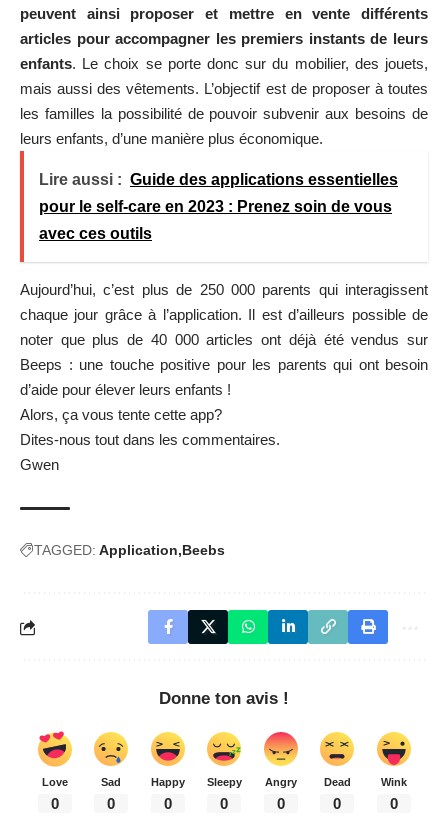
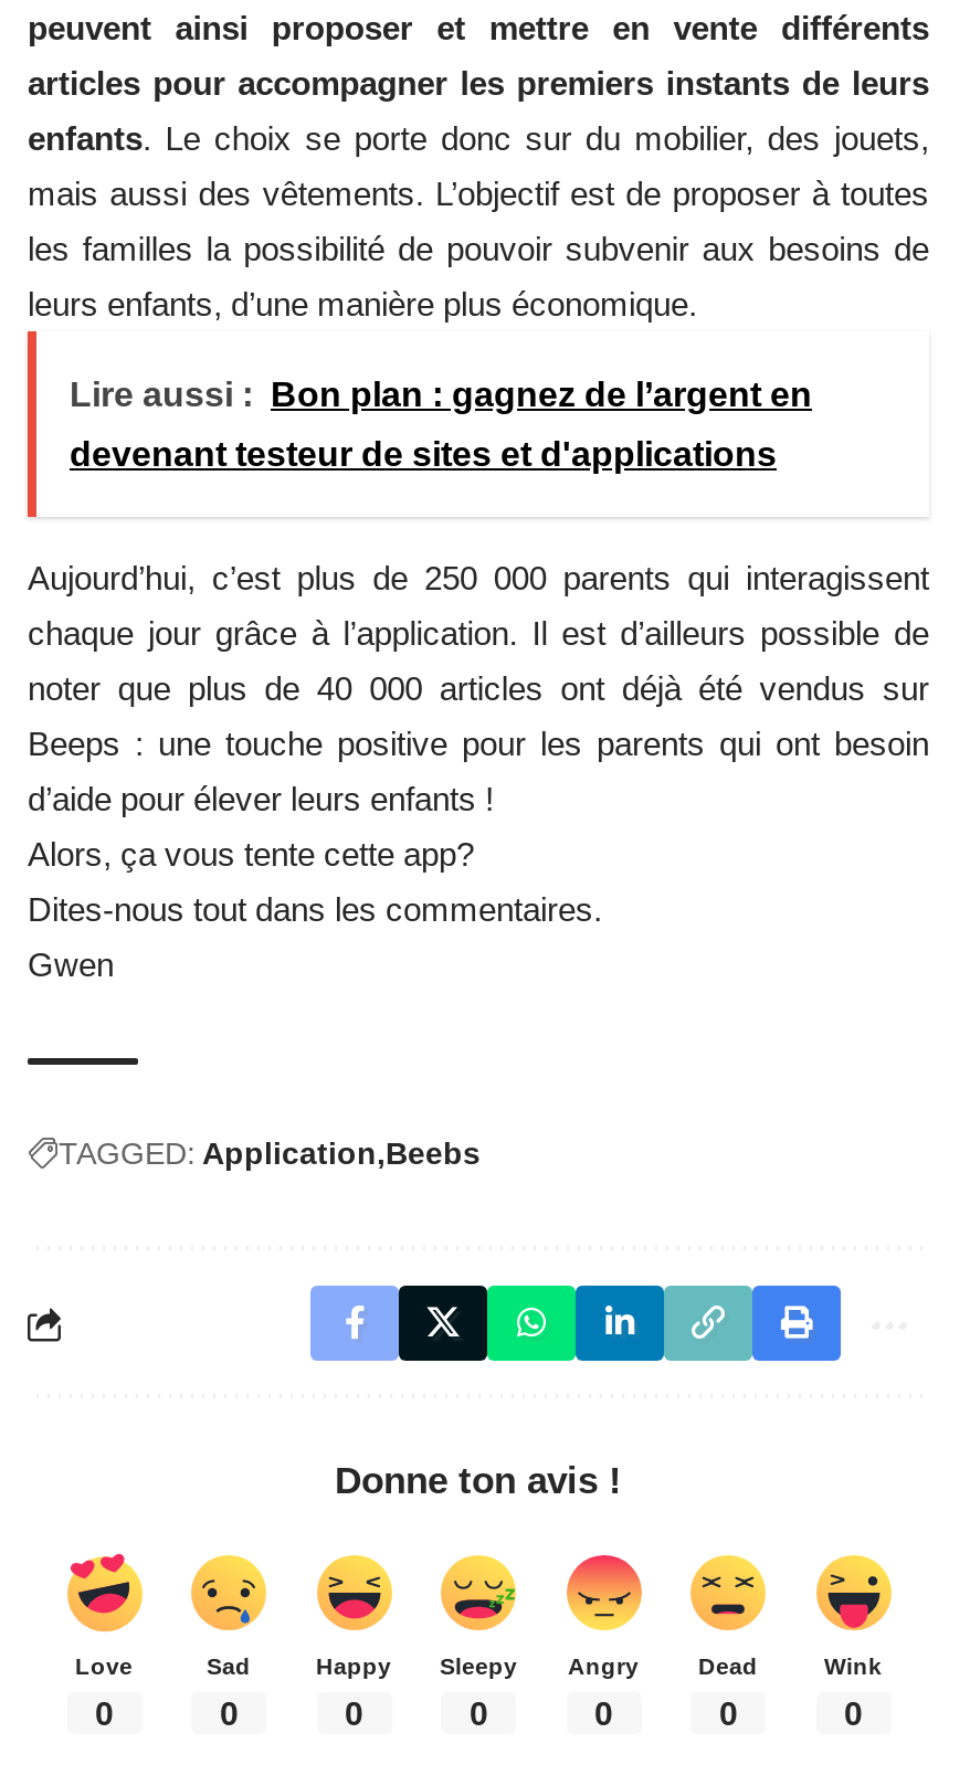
[39,171,398,242] Lire aussi : Guide des applications essentielles | pour le self-care en 2023 : Prenez soin de vous | avec ces outils -> [70,376,812,474] Lire aussi : Bon plan : gagnez de l’argent en | devenant testeur de sites et d'applications

